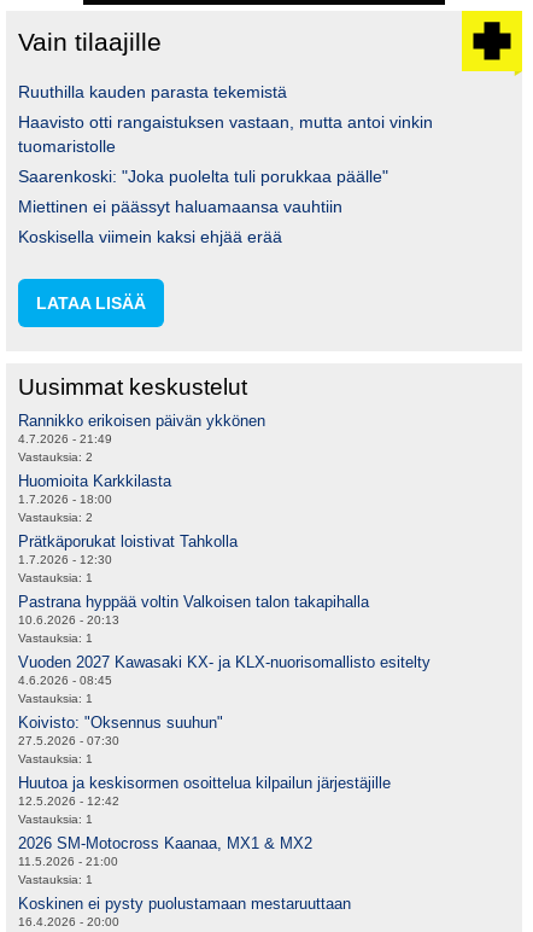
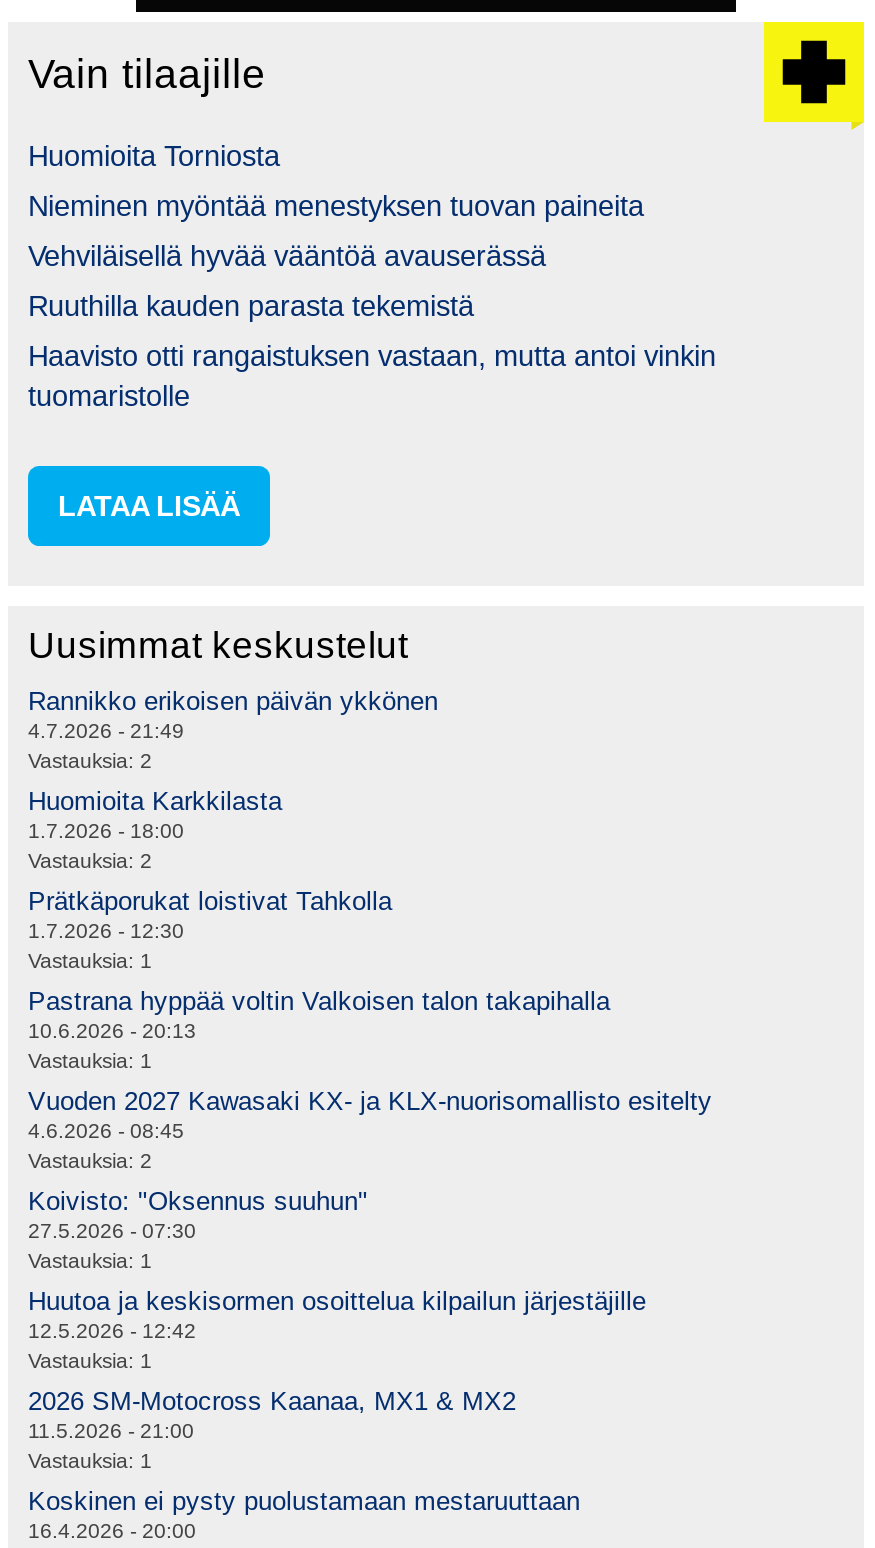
none -> [28,141,644,273] Huomioita Torniosta | Nieminen myöntää menestyksen tuovan paineita | Vehviläisellä hyvää vääntöä avauserässä
moved [18,83,433,156] -> [28,291,716,413]: Ruuthilla kauden parasta tekemistä | Haavisto otti rangaistuksen vastaan, mutta antoi vinkin | tuomaristolle
[18,167,388,247] Saarenkoski: "Joka puolelta tuli porukkaa päälle" | Miettinen ei päässyt haluamaansa vauhtiin | Koskisella viimein kaksi ehjää erää -> none
[18,692,93,706] Vastauksia: 1 -> [28,1151,152,1173] Vastauksia: 2

